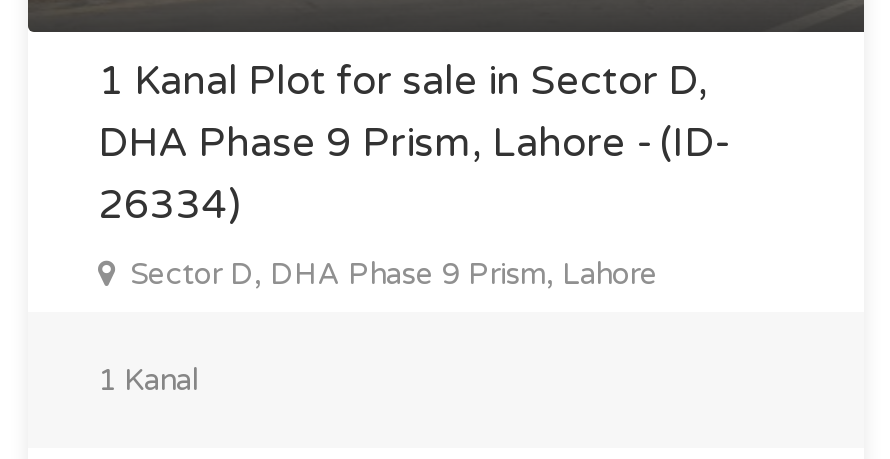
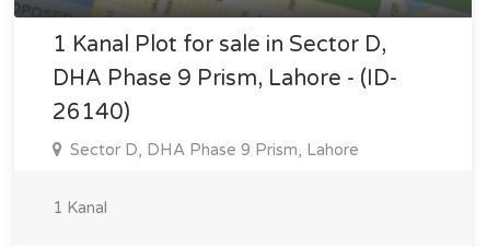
[98,182,240,230] 26334) -> [53,99,130,126] 26140)

